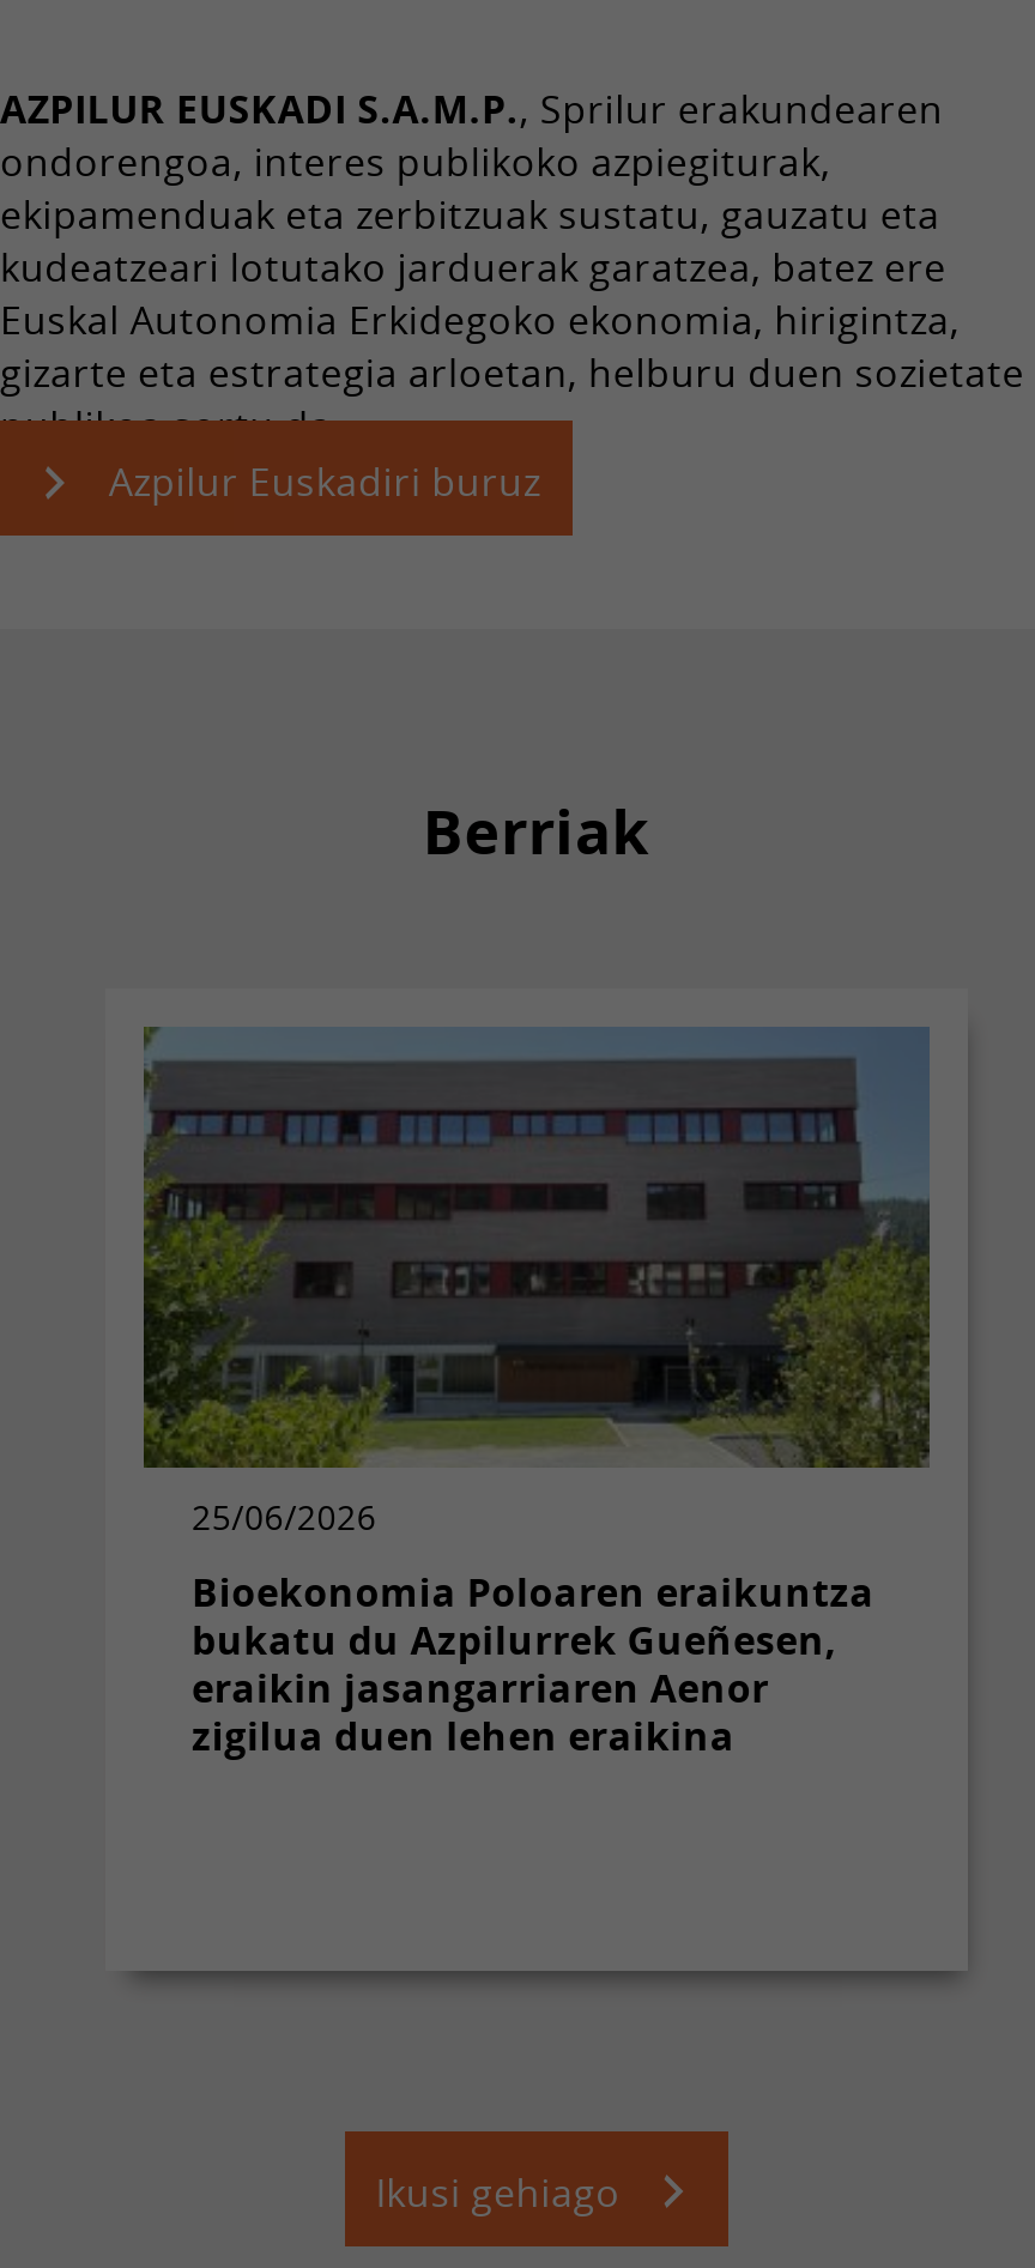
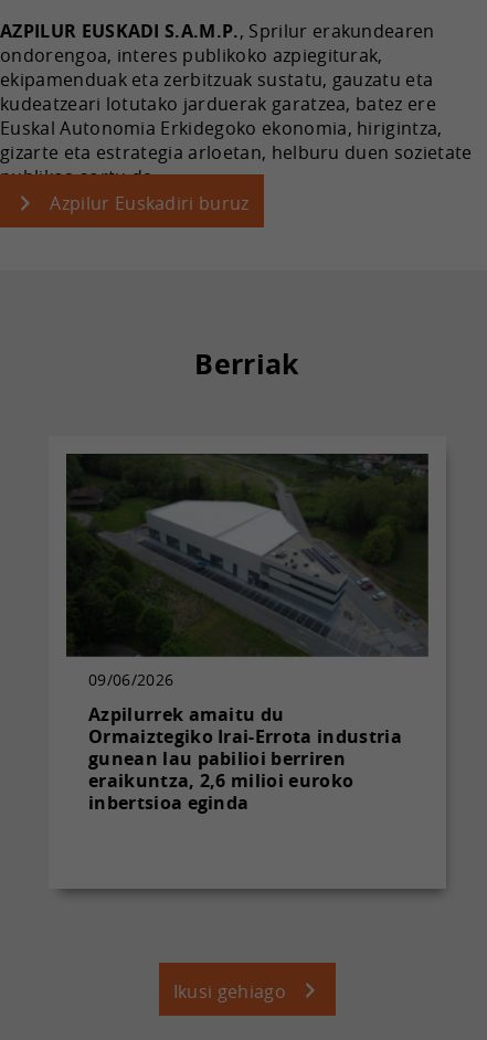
[141,1024,930,1541] [image] | 25/06/2026 -> [65,453,430,691] [image] | 09/06/2026
[192,1567,874,1764] Bioekonomia Poloaren eraikuntza | bukatu du Azpilurrek Gueñesen, | eraikin jasangarriaren Aenor | zigilua duen lehen eraikina -> [88,703,402,815] Azpilurrek amaitu du | Ormaiztegiko Irai-Errota industria | gunean lau pabilioi berriren | eraikuntza, 2,6 milioi euroko | inbertsioa eginda

